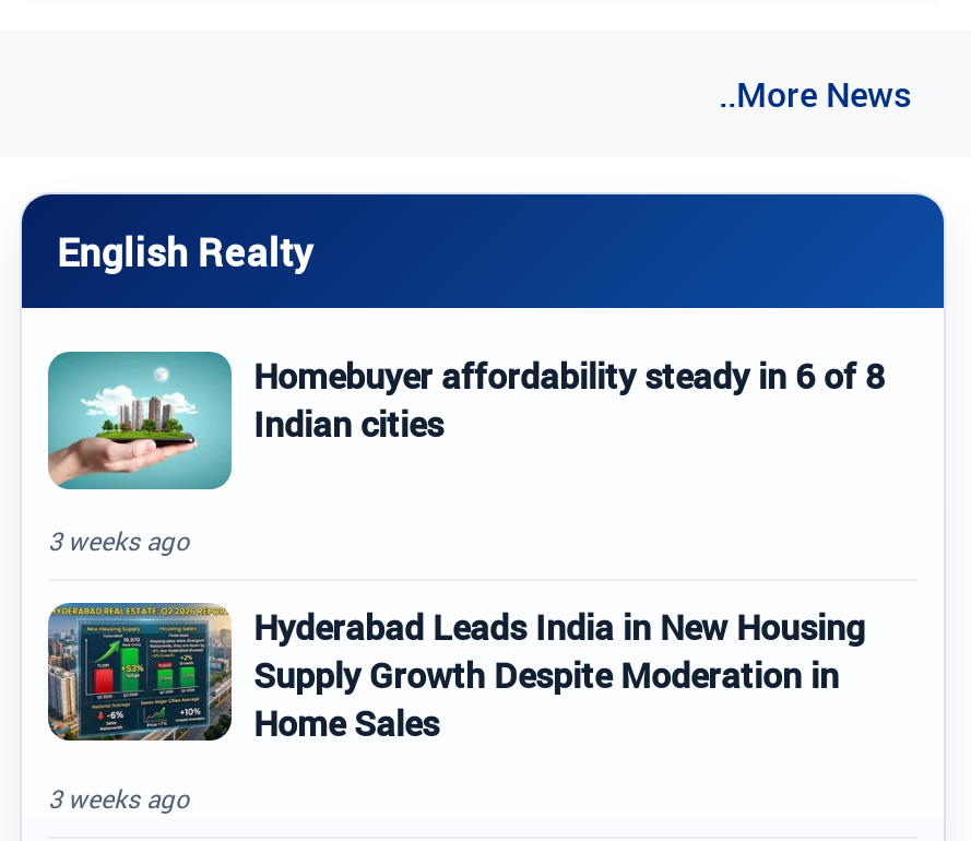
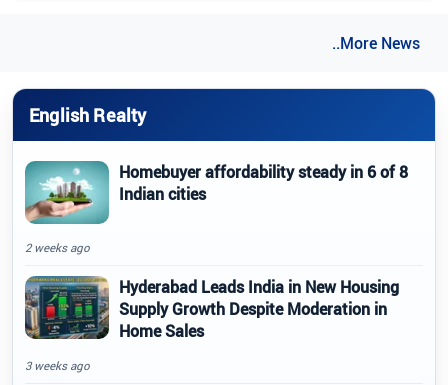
[48,525,190,558] 3 weeks ago -> [25,240,90,255] 2 weeks ago

